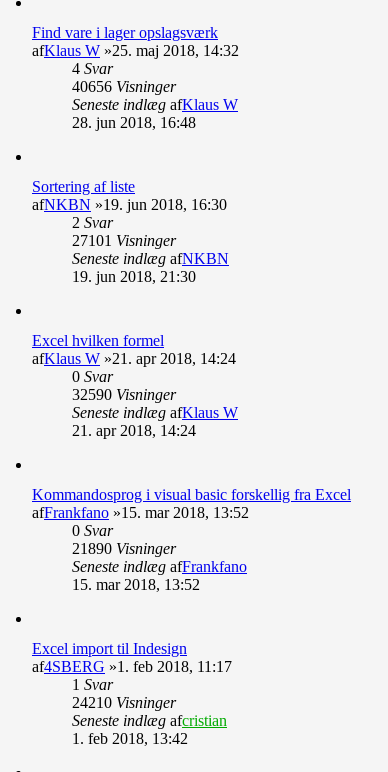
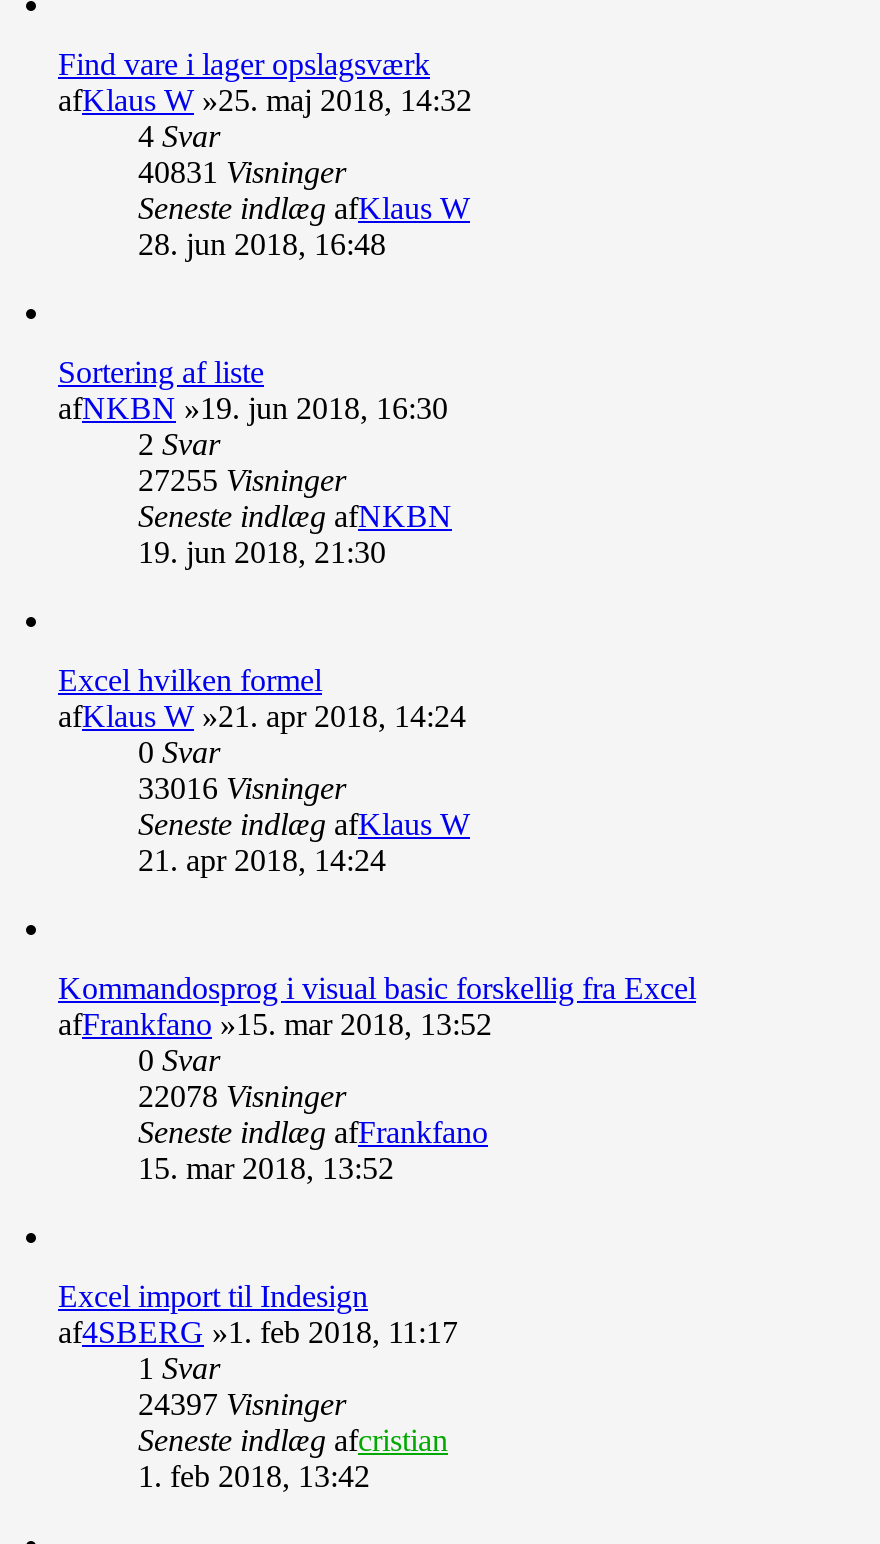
[72,78,176,95] 40656 Visninger -> [138,156,346,190] 40831 Visninger
[72,232,176,249] 27101 Visninger -> [138,464,346,498] 27255 Visninger
[72,386,176,403] 32590 Visninger -> [138,772,346,806] 33016 Visninger
[72,540,176,557] 21890 Visninger -> [138,1080,346,1114] 22078 Visninger
[72,694,176,711] 24210 Visninger -> [138,1388,346,1422] 24397 Visninger

